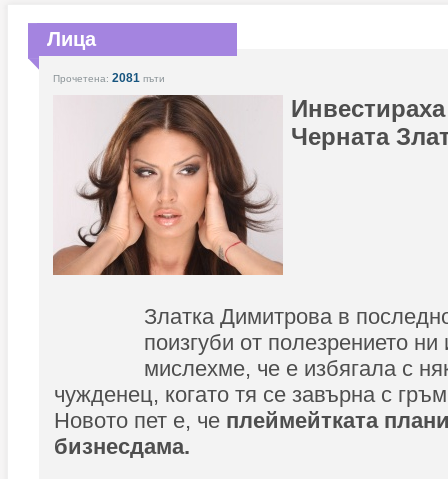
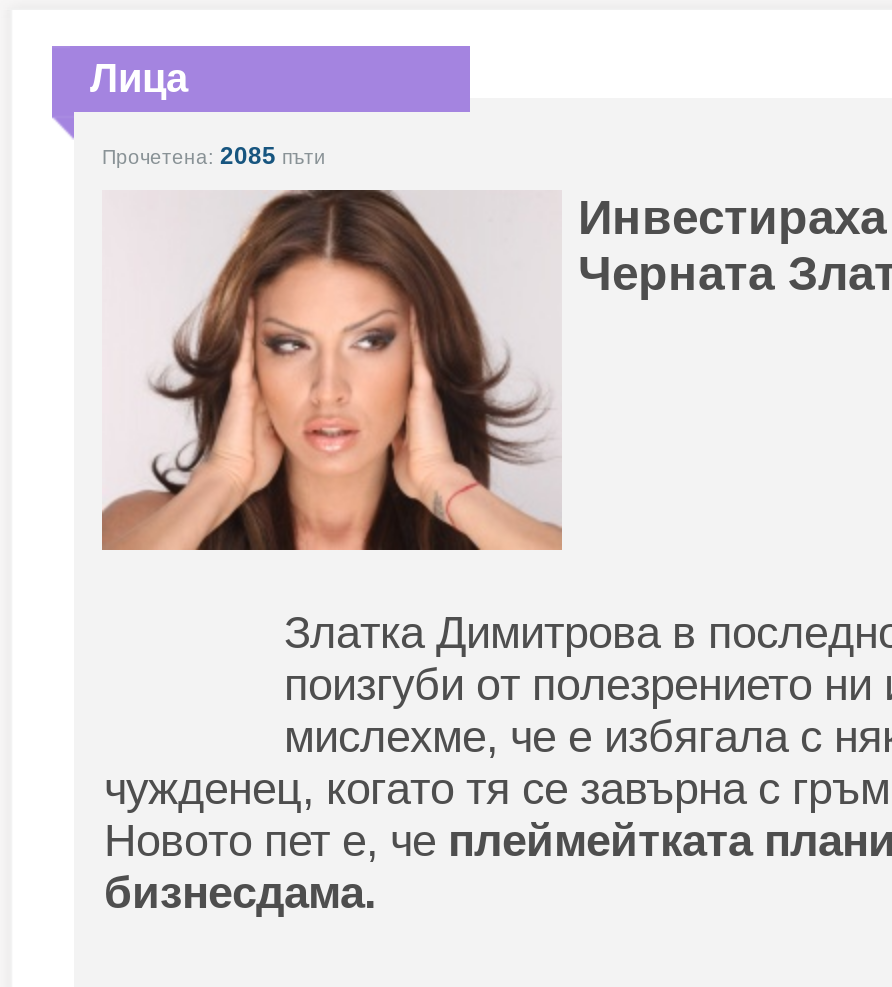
[53,71,165,85] Прочетена: 2081 пъти -> [102,142,326,170] Прочетена: 2085 пъти

